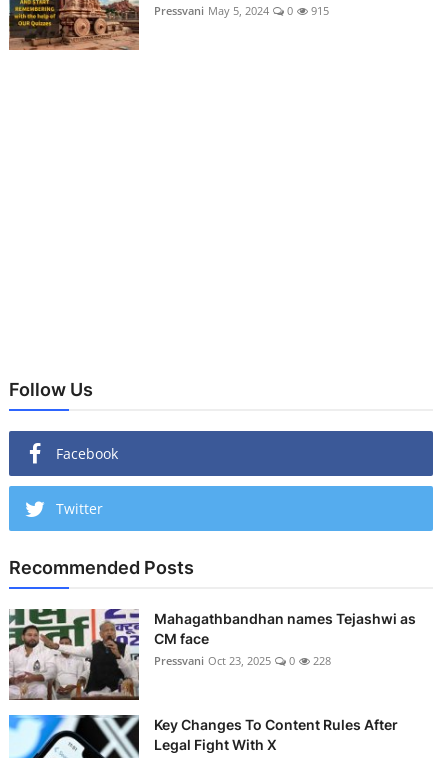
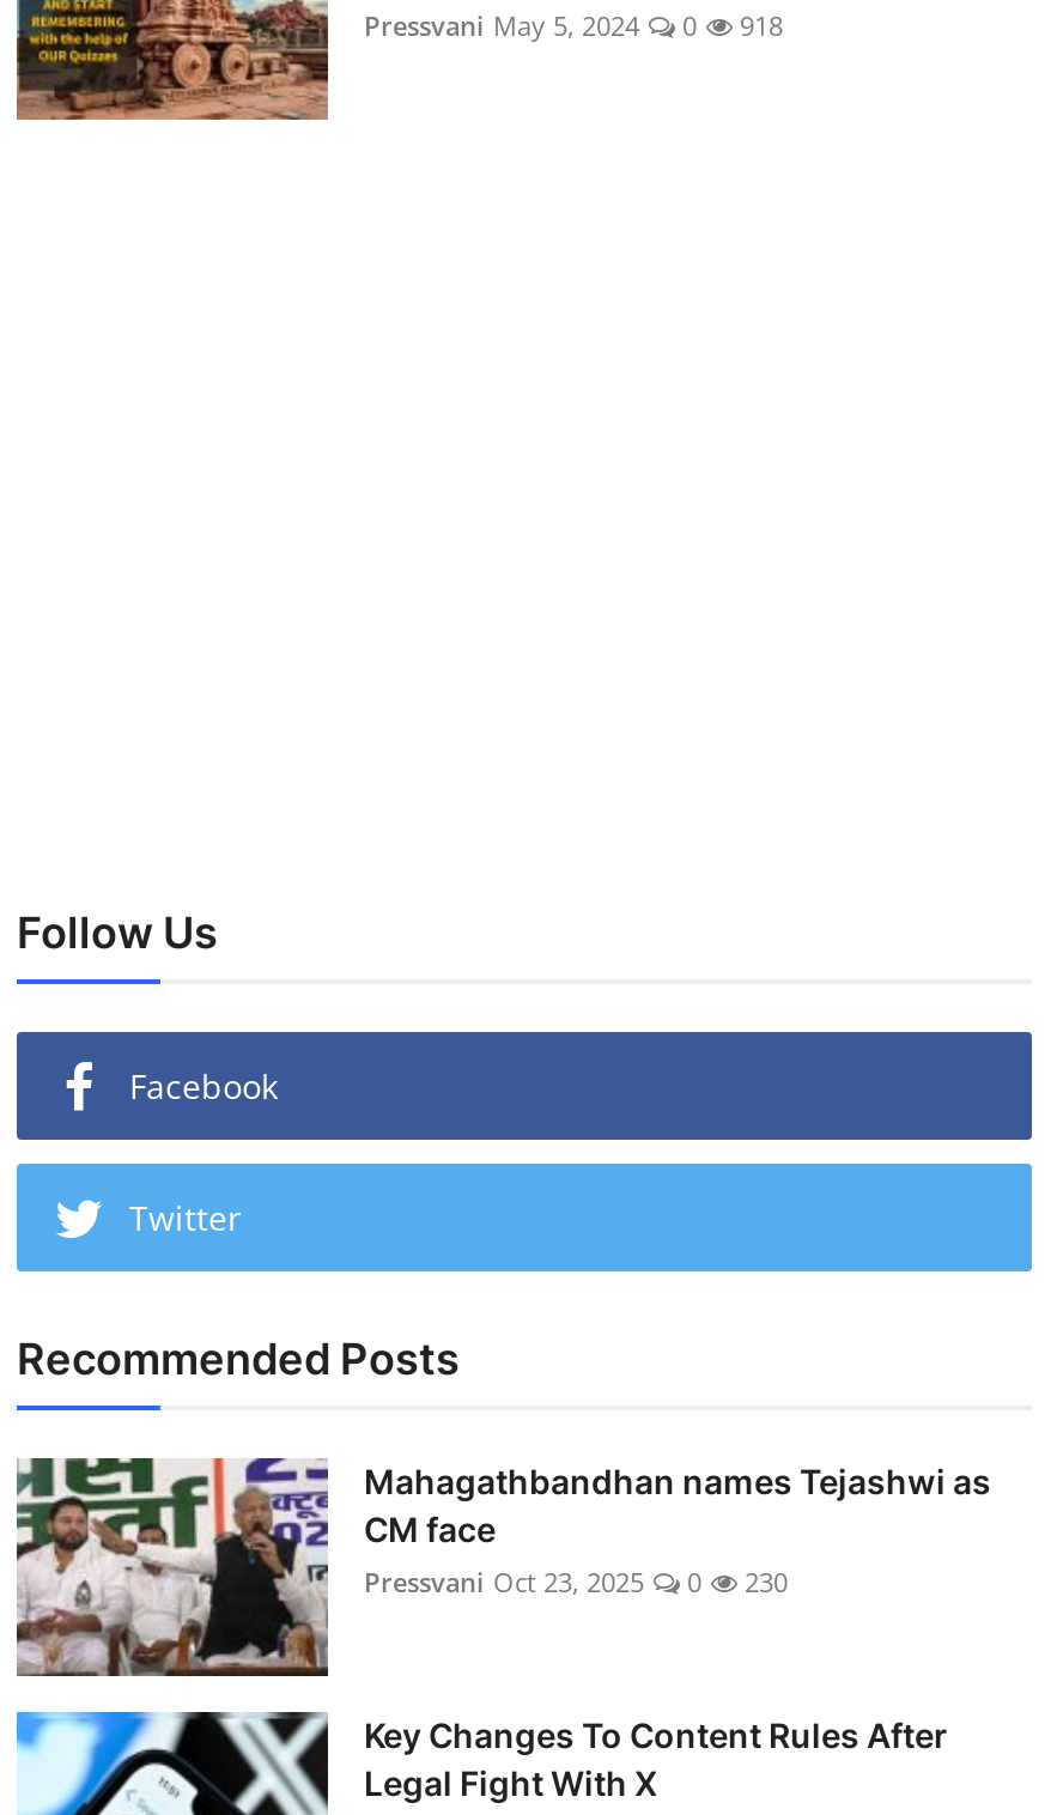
[154,3,329,18] Pressvani May 5, 2024 0 915 -> [364,8,783,44] Pressvani May 5, 2024 0 918
[154,653,331,668] Pressvani Oct 23, 2025 0 228 -> [364,1565,788,1600] Pressvani Oct 23, 2025 0 230

